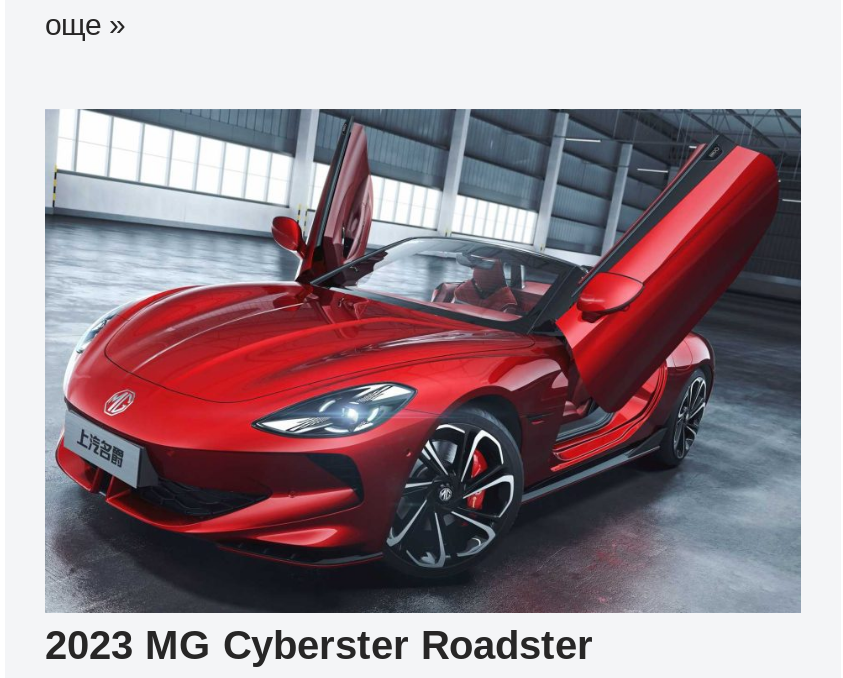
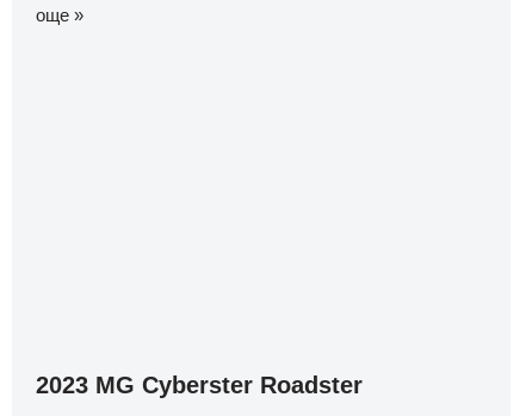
[43,106,803,616] [image] -> none

